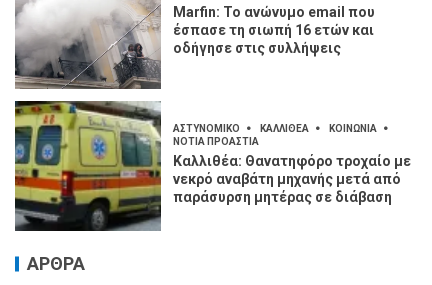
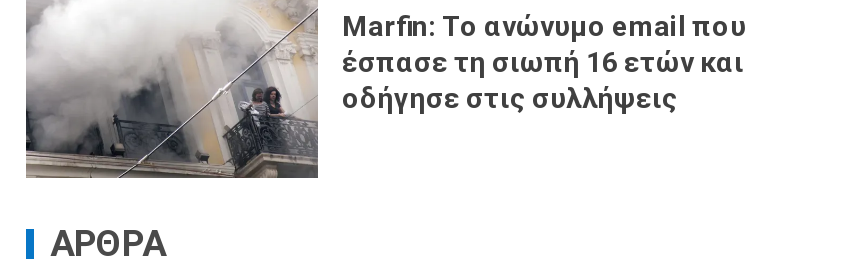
[14,100,411,232] [image] | ΑΣΤΥΝΟΜΙΚΟ | ΚΑΛΛΙΘΕΑ | ΚΟΙΝΩΝΙΑ | ΝΟΤΙΑ ΠΡΟΑΣΤΙΑ | Καλλιθέα: Θανατηφόρο τροχαίο με | νεκρό αναβάτη μηχανής μετά από | παράσυρση μητέρας σε διάβαση -> none

